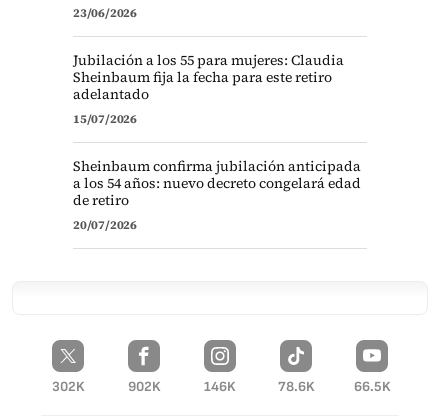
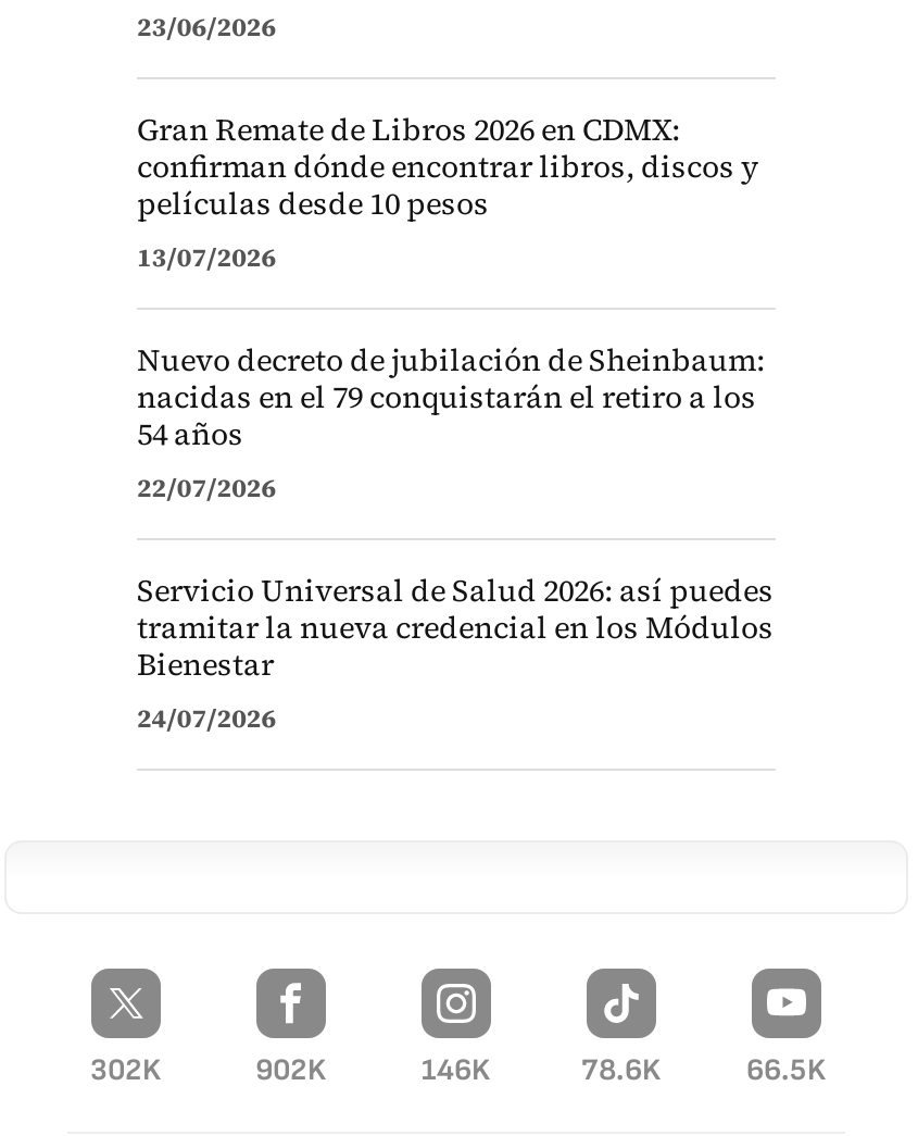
[73,49,361,232] Jubilación a los 55 para mujeres: Claudia | Sheinbaum fija la fecha para este retiro | adelantado | 15/07/2026 | Sheinbaum confirma jubilación anticipada | a los 54 años: nuevo decreto congelará edad | de retiro | 20/07/2026 -> [137,108,774,736] Gran Remate de Libros 2026 en CDMX: | confirman dónde encontrar libros, discos y | películas desde 10 pesos | 13/07/2026 | Nuevo decreto de jubilación de Sheinbaum: | nacidas en el 79 conquistarán el retiro a los | 54 años | 22/07/2026 | Servicio Universal de Salud 2026: así puedes | tramitar la nueva credencial en los Módulos | Bienestar | 24/07/2026

